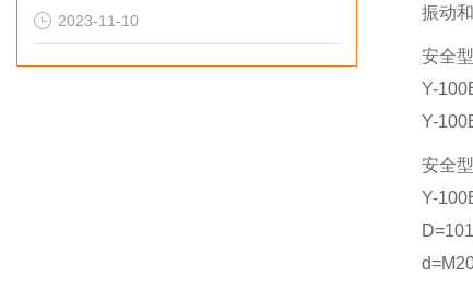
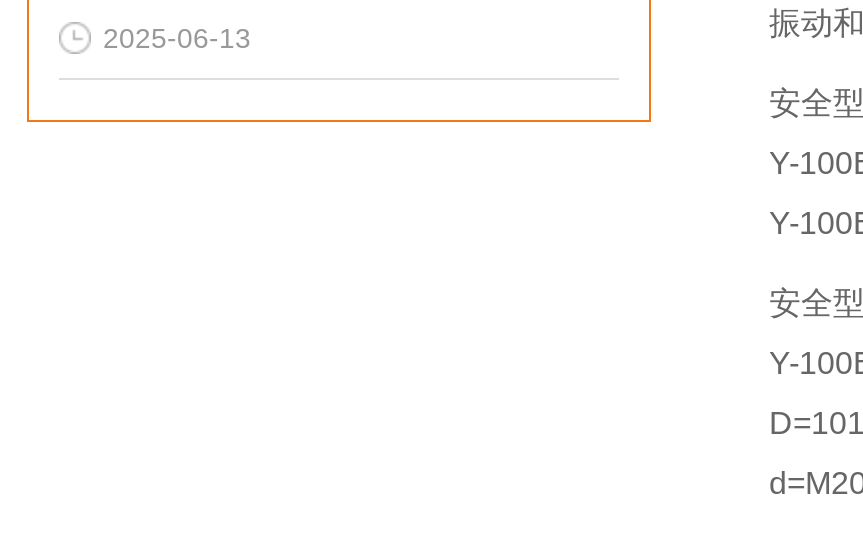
[58,12,139,29] 2023-11-10 -> [103,22,251,54] 2025-06-13

